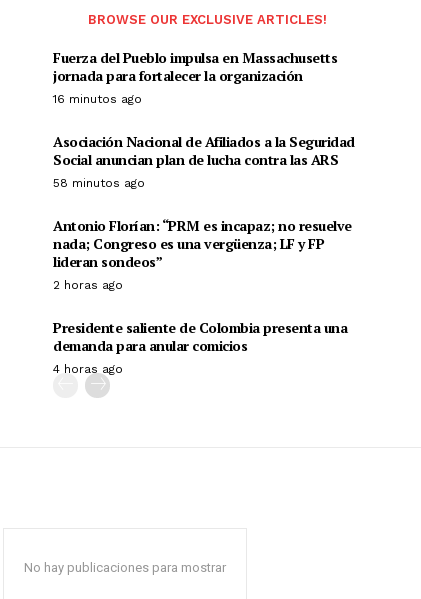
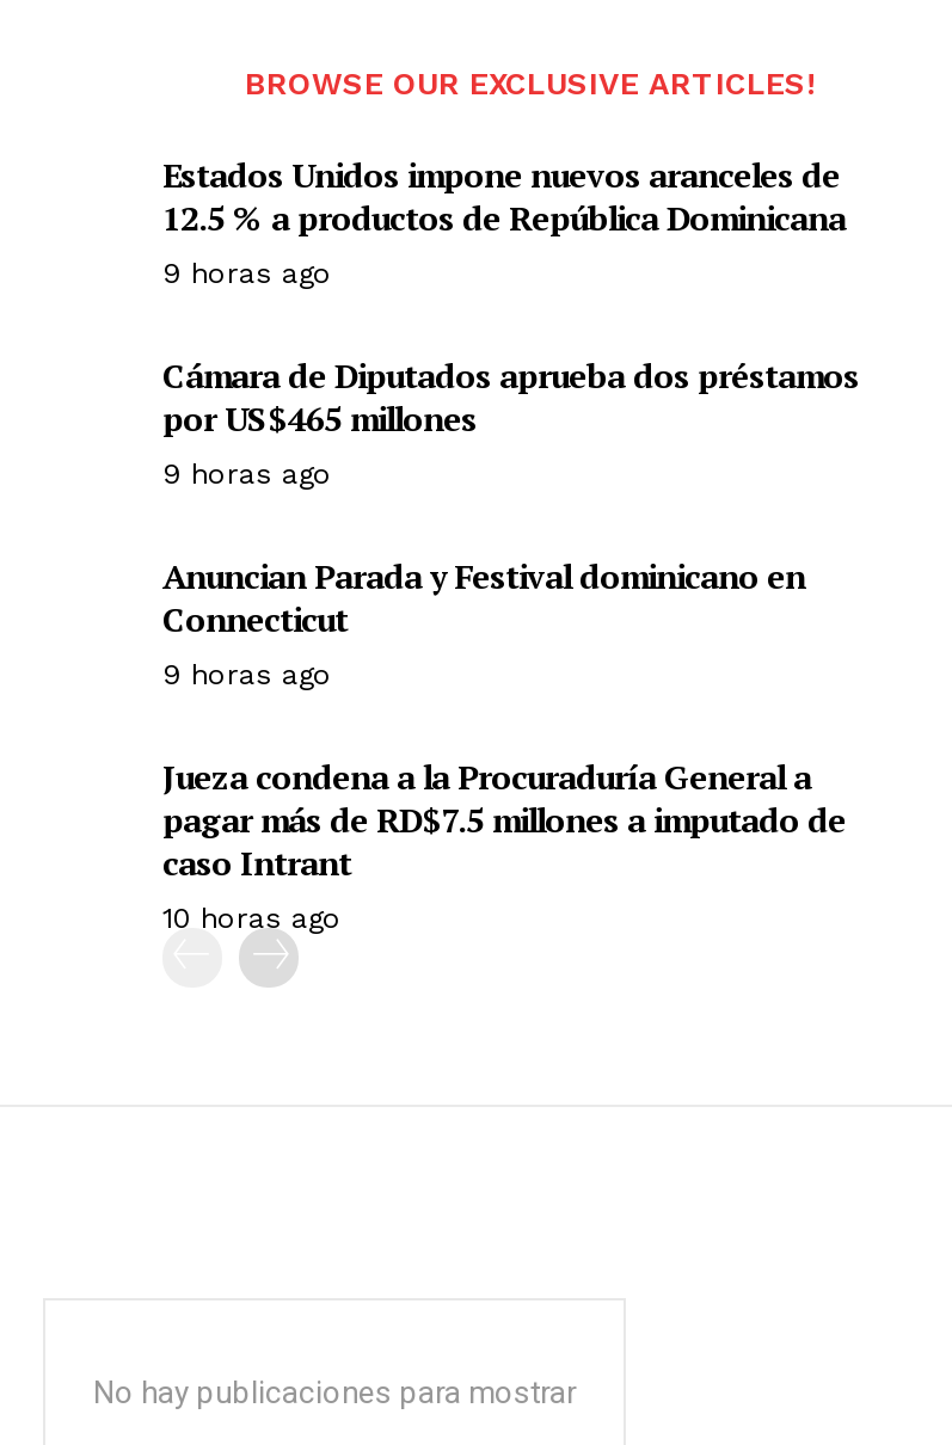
[53,48,337,106] Fuerza del Pueblo impulsa en Massachusetts | jornada para fortalecer la organización | 16 minutos ago -> [162,152,846,290] Estados Unidos impone nuevos aranceles de | 12.5 % a productos de República Dominicana | 9 horas ago
[53,132,354,190] Asociación Nacional de Afiliados a la Seguridad | Social anuncian plan de lucha contra las ARS | 58 minutos ago -> [162,352,859,491] Cámara de Diputados aprueba dos préstamos | por US$465 millones | 9 horas ago
[53,216,351,292] Antonio Florían: “PRM es incapaz; no resuelve | nada; Congreso es una vergüenza; LF y FP | lideran sondeos” | 2 horas ago -> [162,553,805,691] Anuncian Parada y Festival dominicano en | Connecticut | 9 horas ago
[53,318,347,376] Presidente saliente de Colombia presenta una | demanda para anular comicios | 4 horas ago -> [162,754,846,935] Jueza condena a la Procuraduría General a | pagar más de RD$7.5 millones a imputado de | caso Intrant | 10 horas ago

